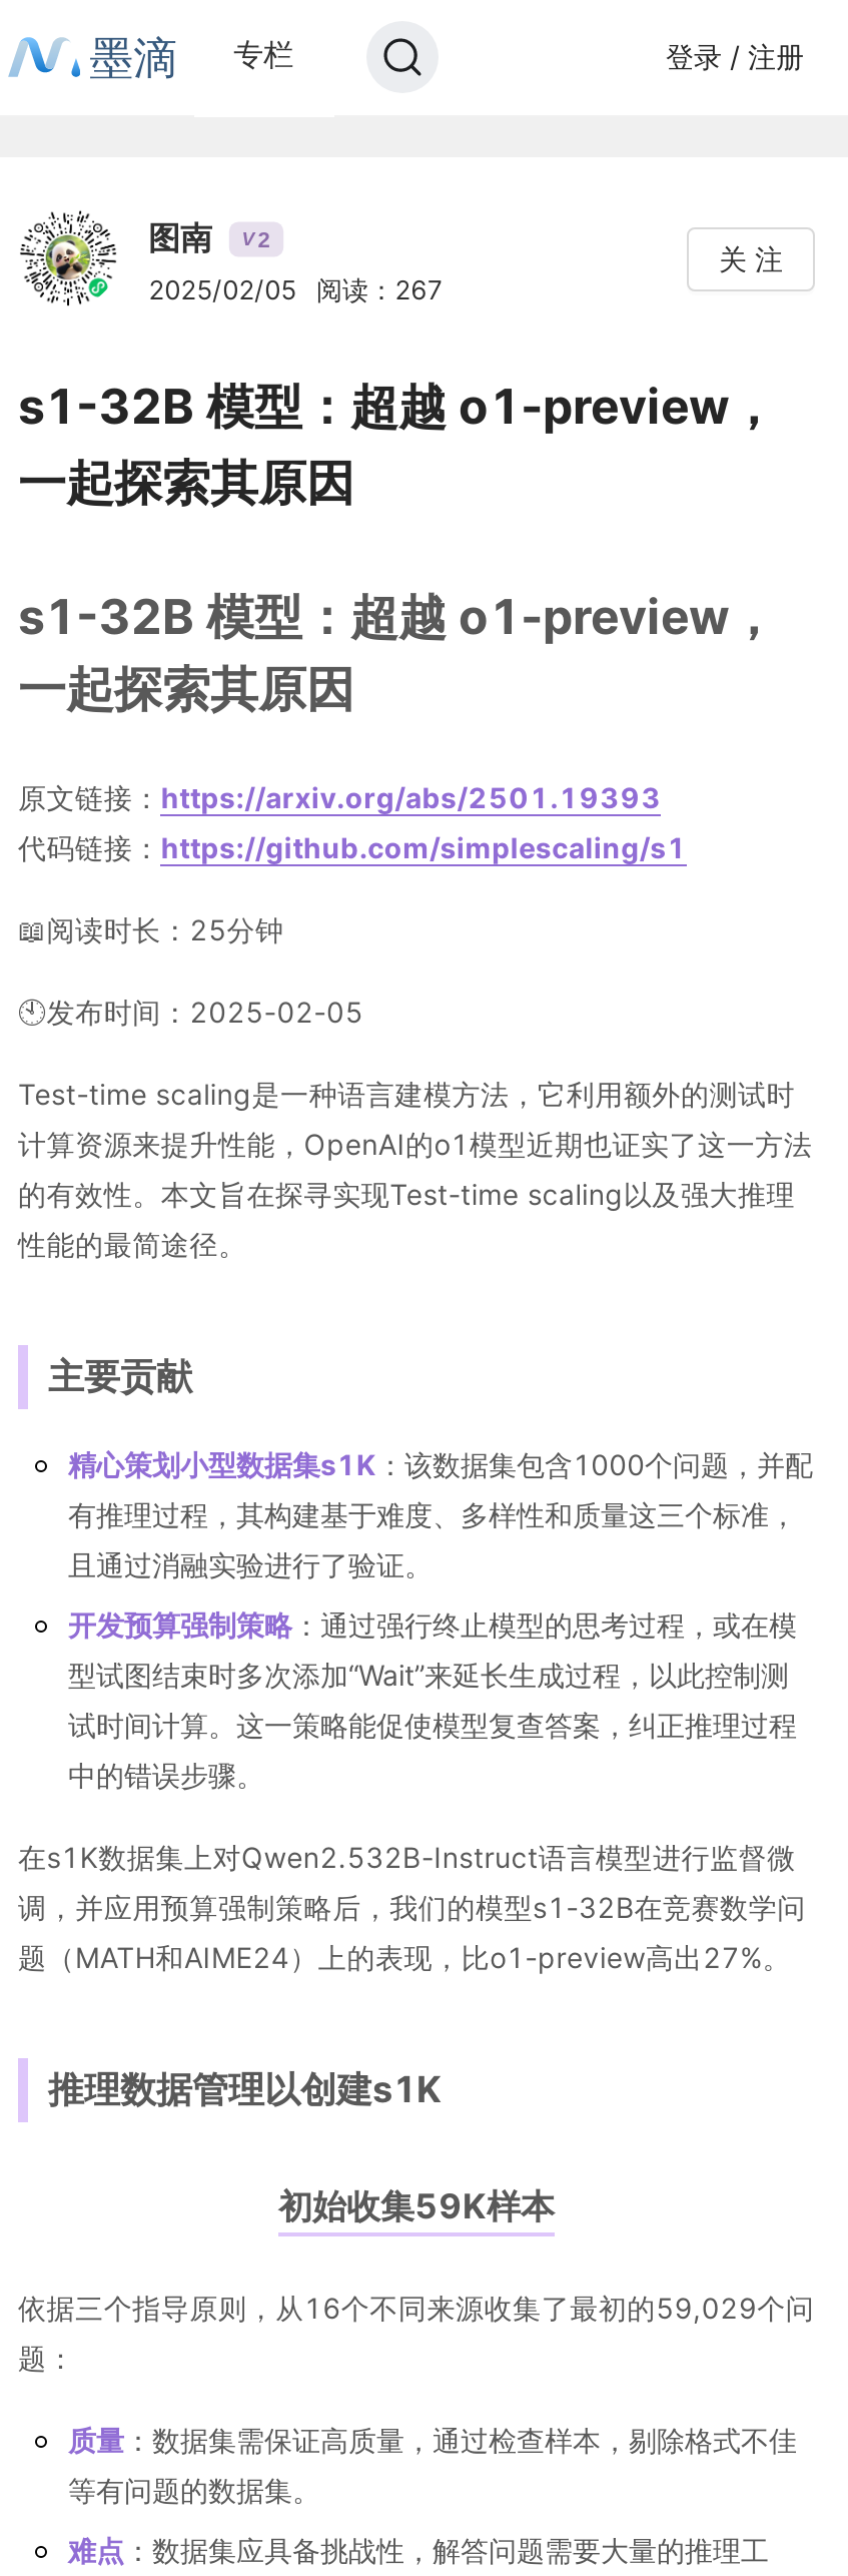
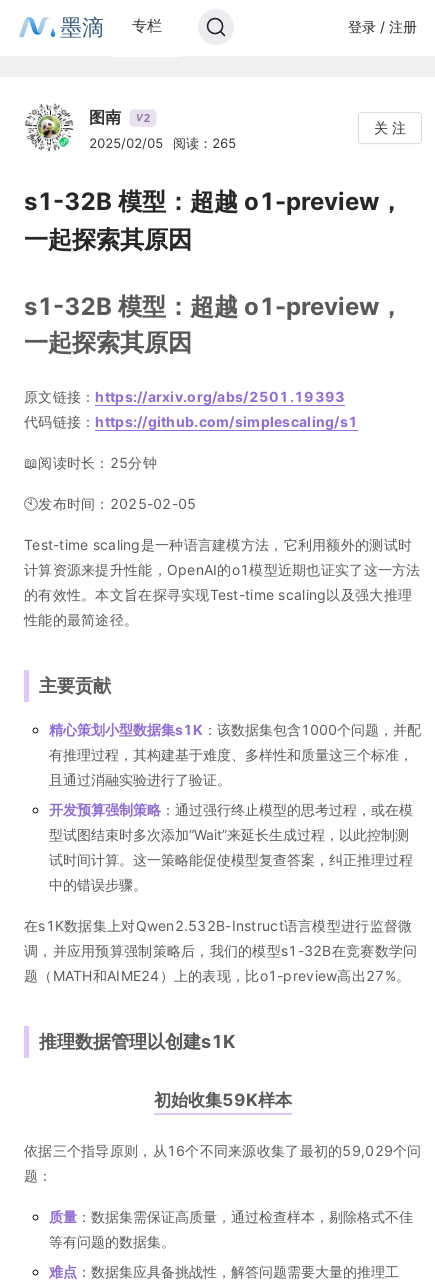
[148,273,443,305] 2025/02/05 阅读：267 -> [89,135,236,151] 2025/02/05 阅读：265

